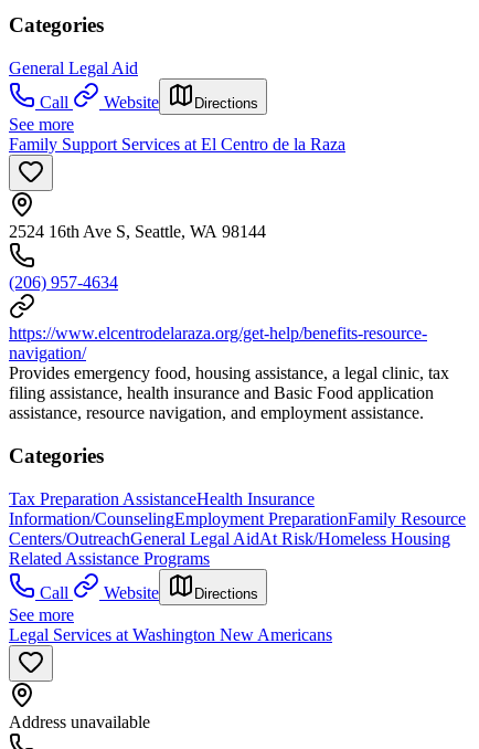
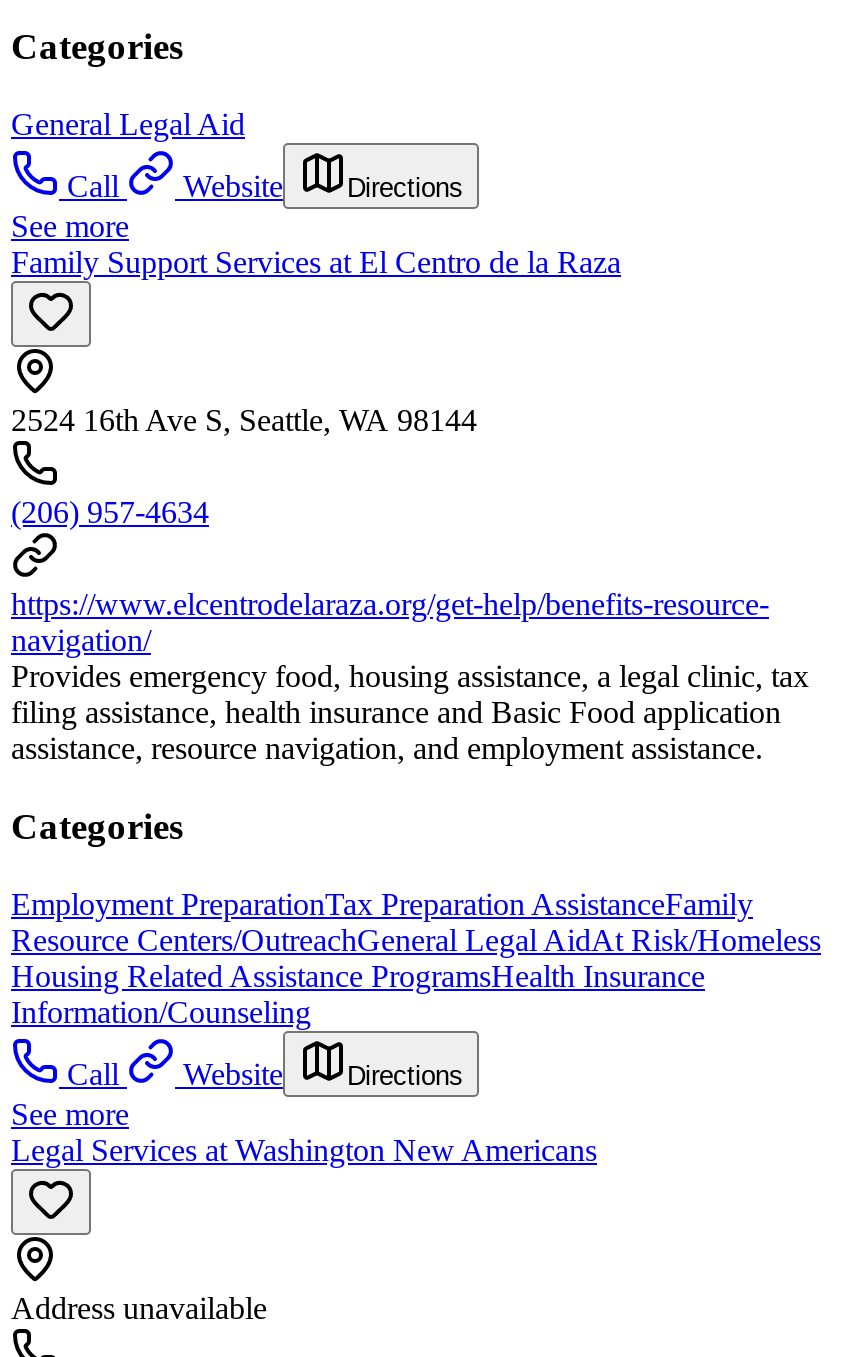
[9,489,466,567] Tax Preparation AssistanceHealth Insurance | Information/CounselingEmployment PreparationFamily Resource | Centers/OutreachGeneral Legal AidAt Risk/Homeless Housing | Related Assistance Programs -> [11,886,821,1028] Employment PreparationTax Preparation AssistanceFamily | Resource Centers/OutreachGeneral Legal AidAt Risk/Homeless | Housing Related Assistance ProgramsHealth Insurance | Information/Counseling

